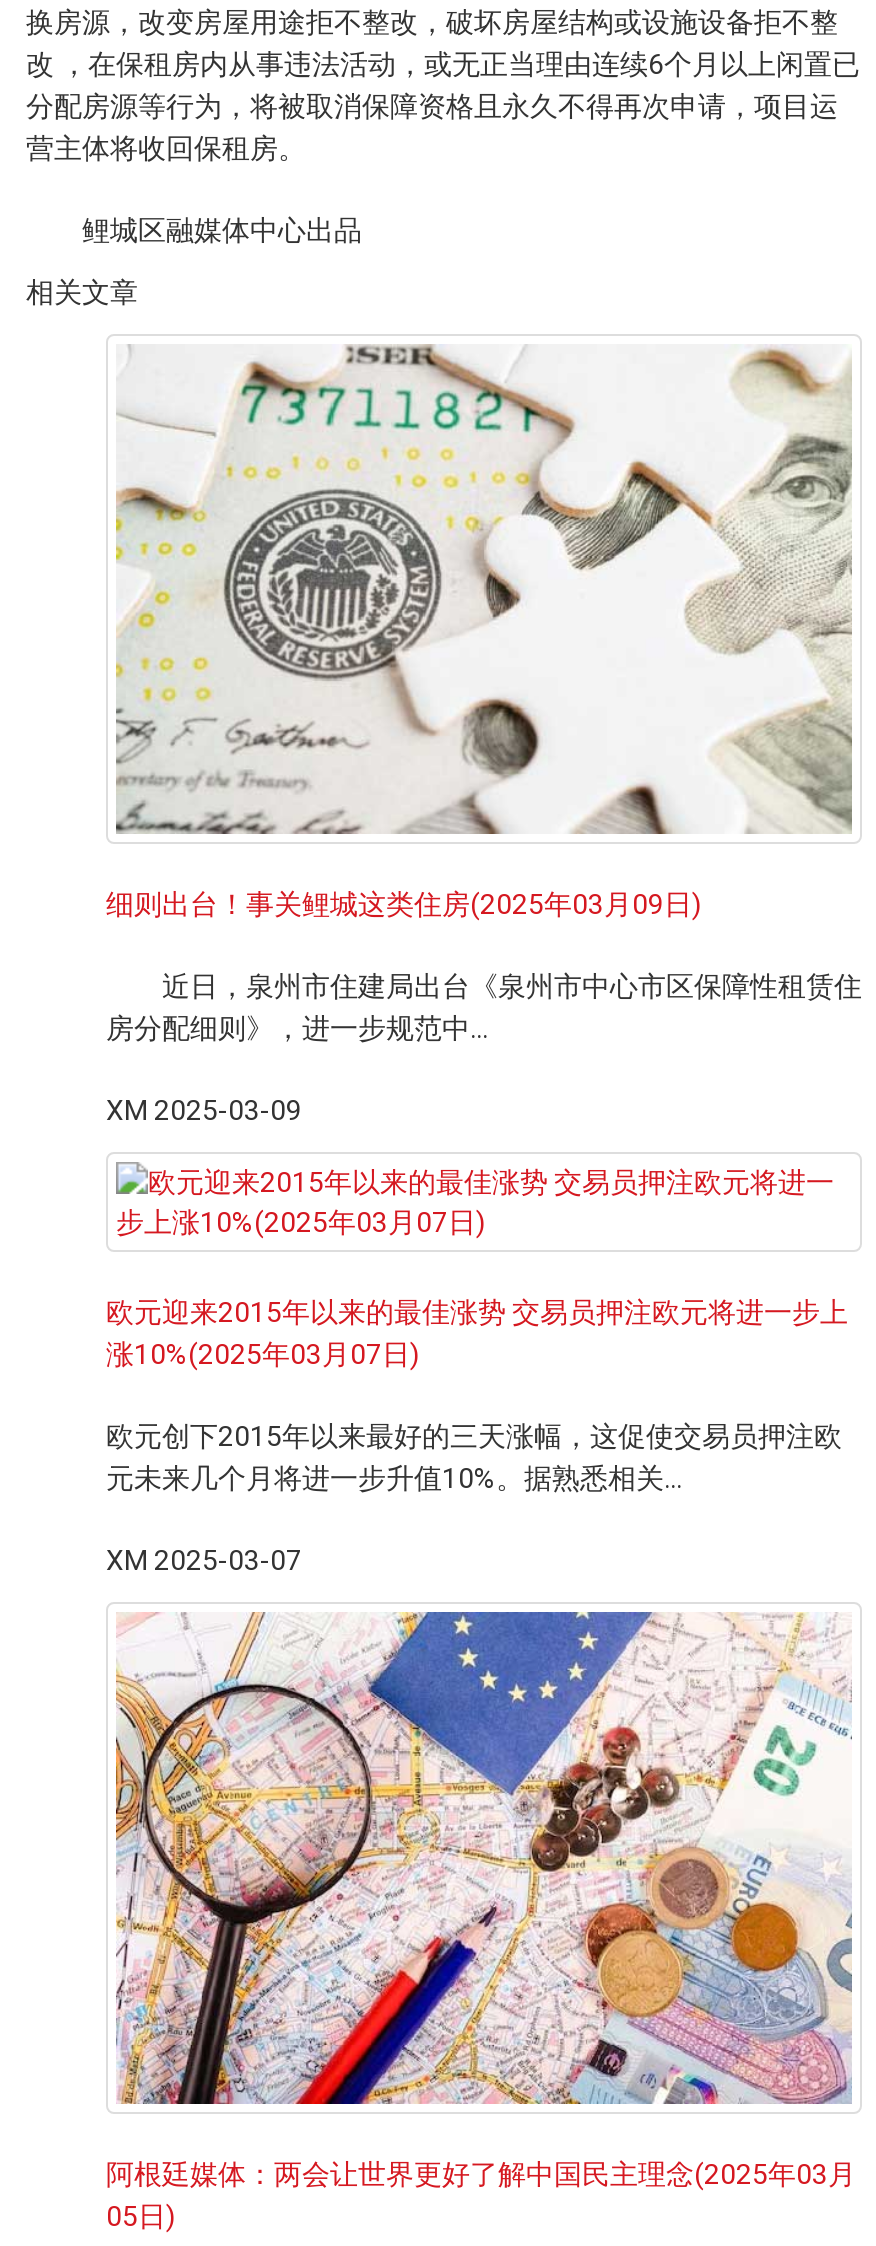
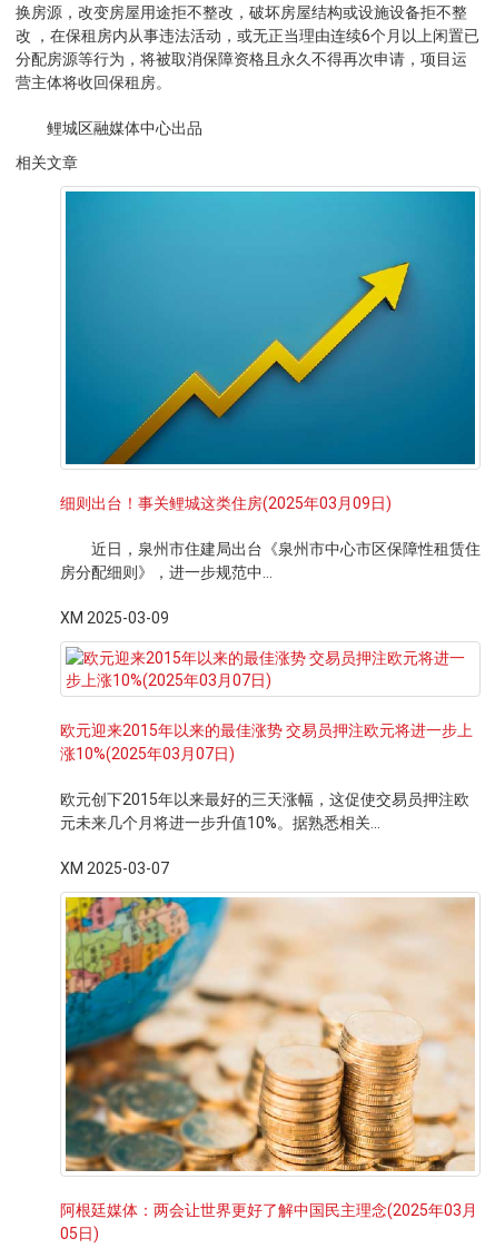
[114,344,854,836] [image] -> [65,190,476,465] [image]
[114,1610,854,2106] [image] -> [65,896,475,1172] [image]

